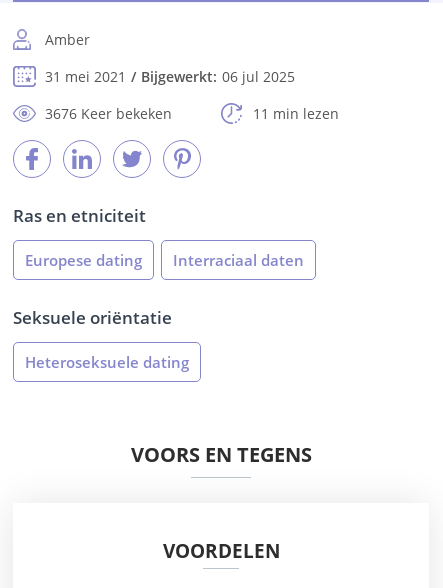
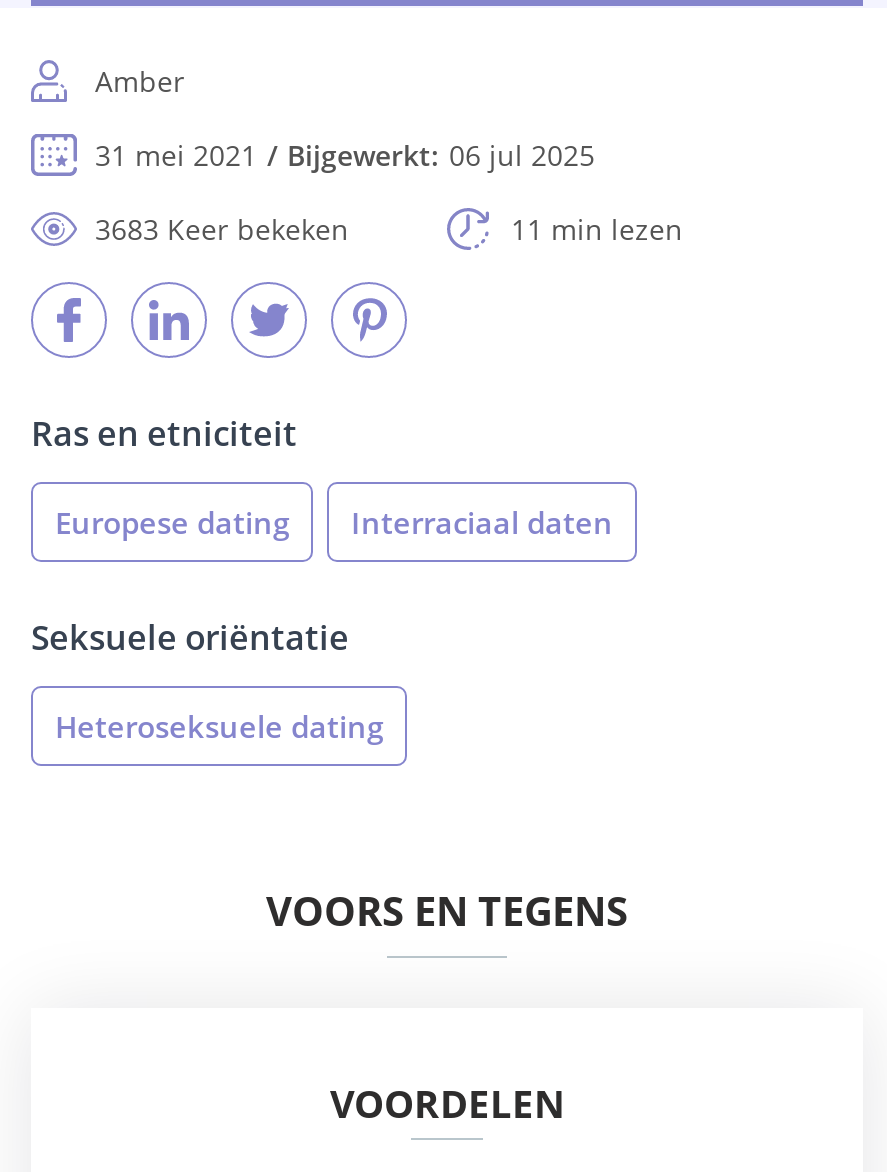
[45,104,172,123] 3676 Keer bekeken -> [95,210,349,248] 3683 Keer bekeken

